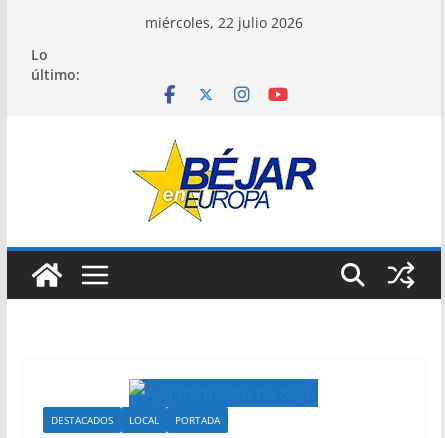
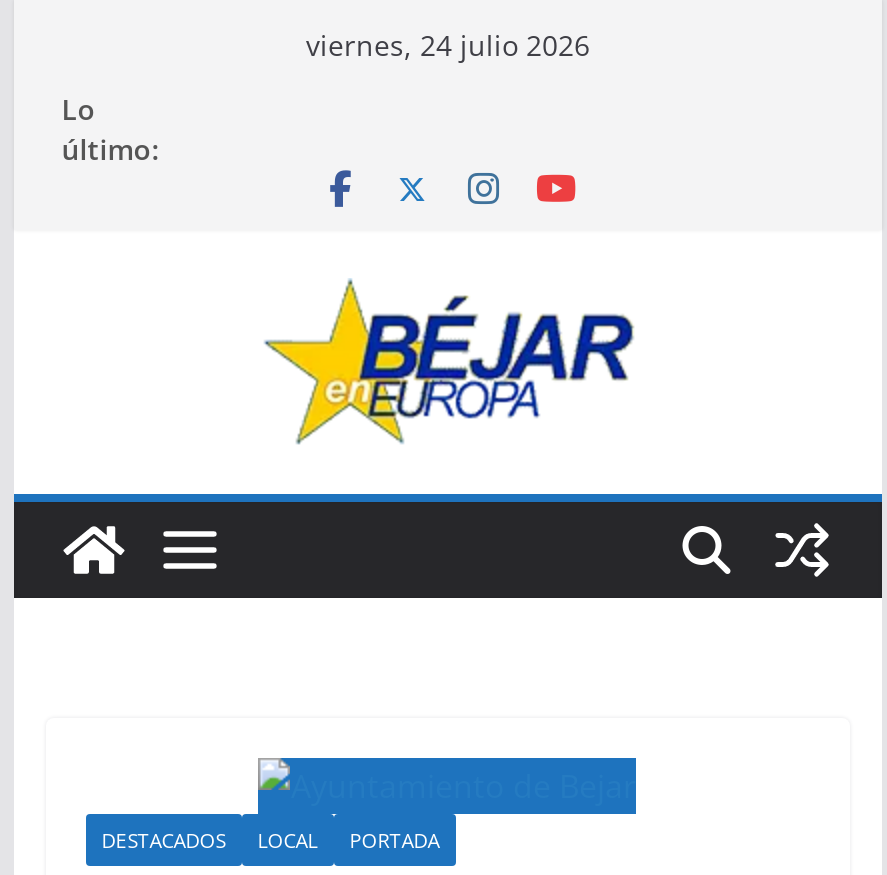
[145,13,303,32] miércoles, 22 julio 2026 -> [306,26,590,64] viernes, 24 julio 2026

